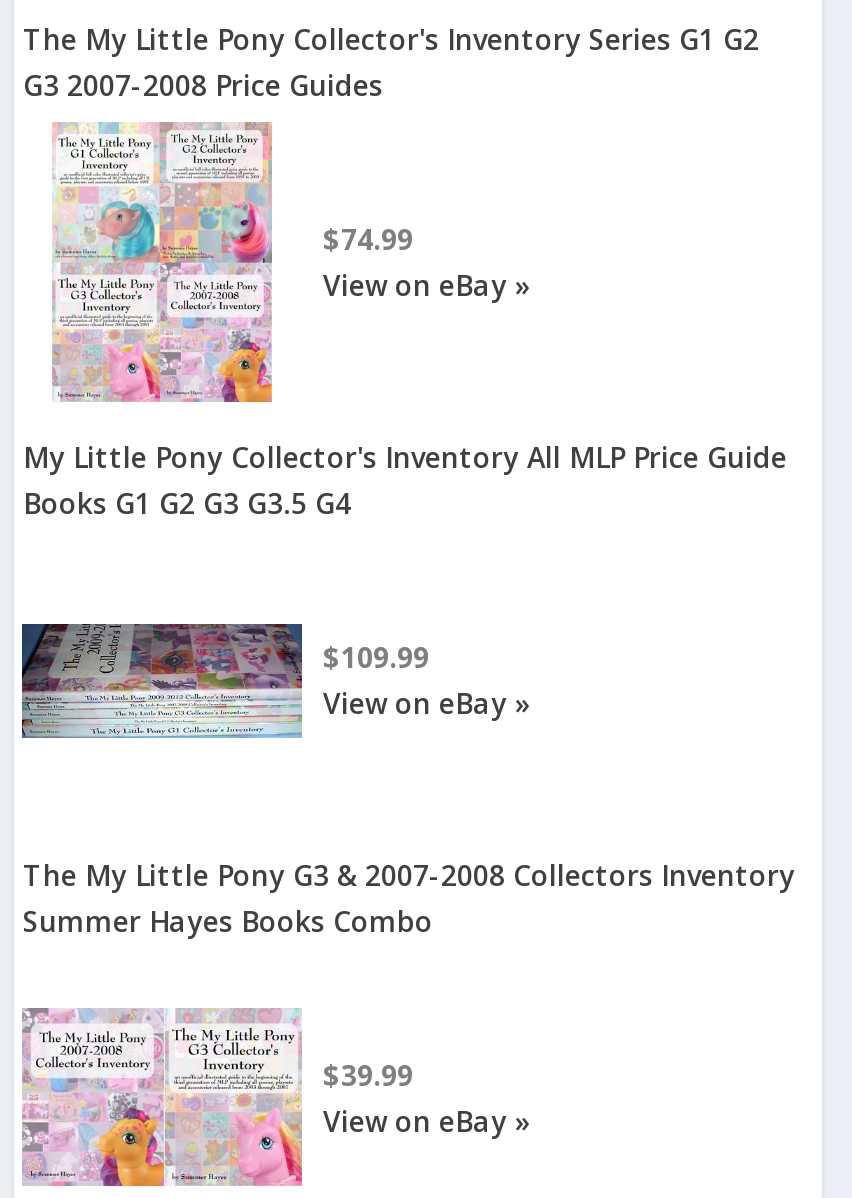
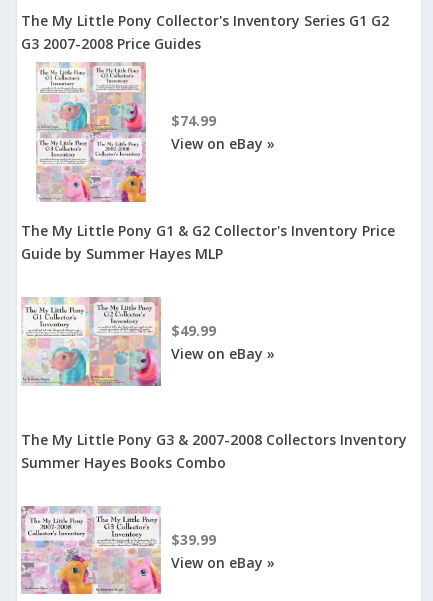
[23,438,787,522] My Little Pony Collector's Inventory All MLP Price Guide | Books G1 G2 G3 G3.5 G4 -> [21,221,395,263] The My Little Pony G1 & G2 Collector's Inventory Price | Guide by Summer Hayes MLP
[20,591,429,769] [image] | $109.99 -> [20,296,216,387] [image] | $49.99

